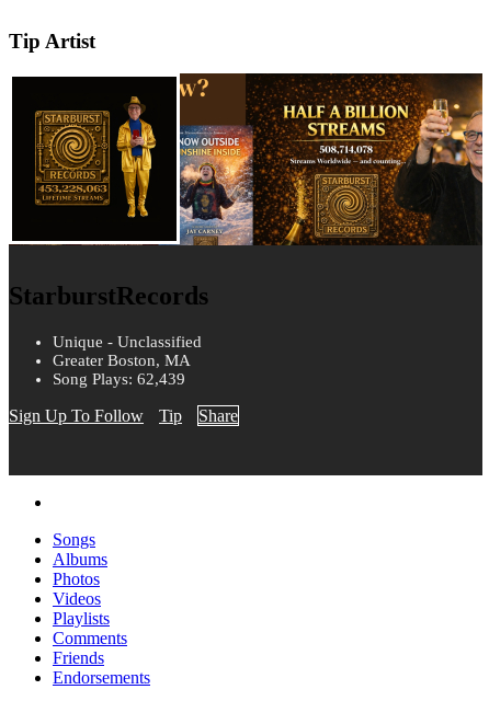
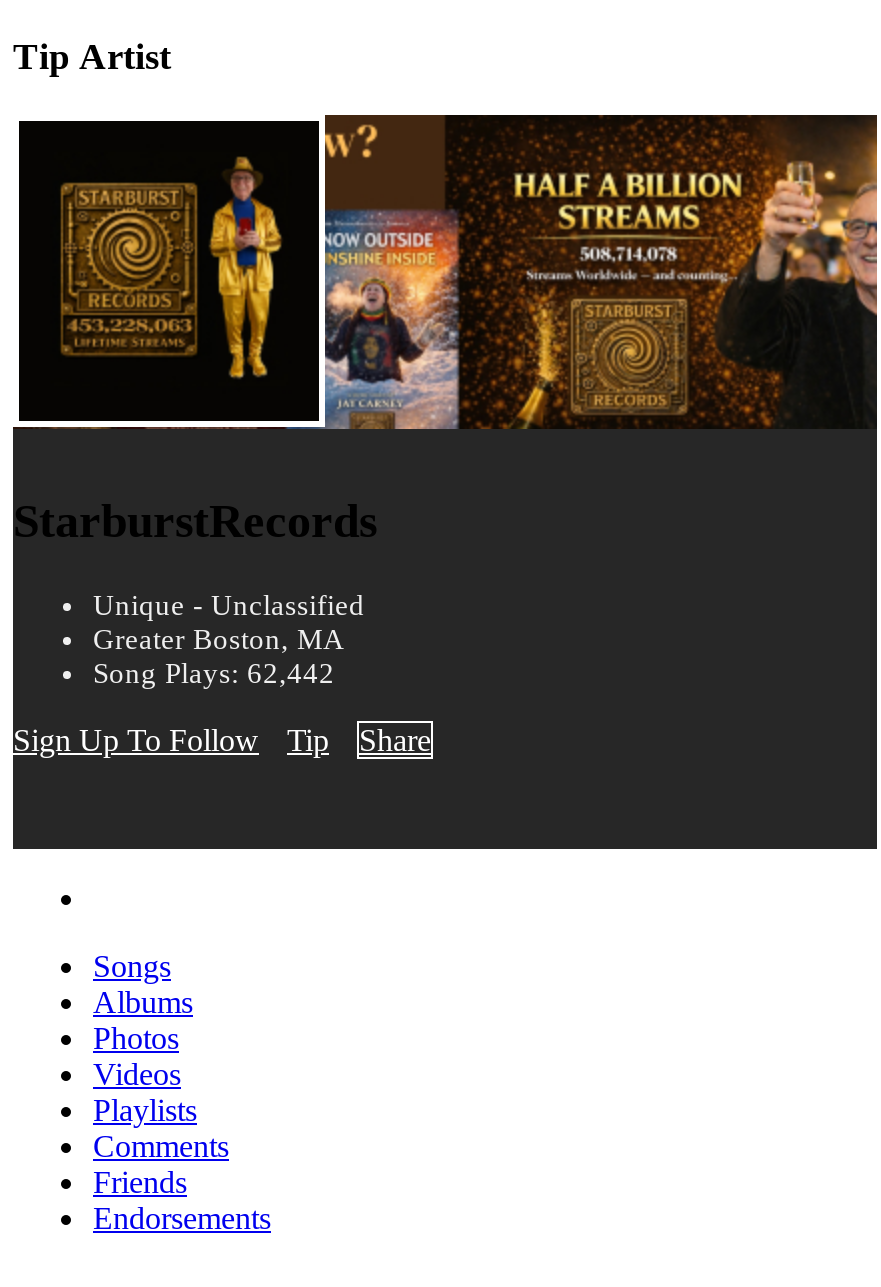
[53,370,185,388] Song Plays: 62,439 -> [93,657,335,689] Song Plays: 62,442

